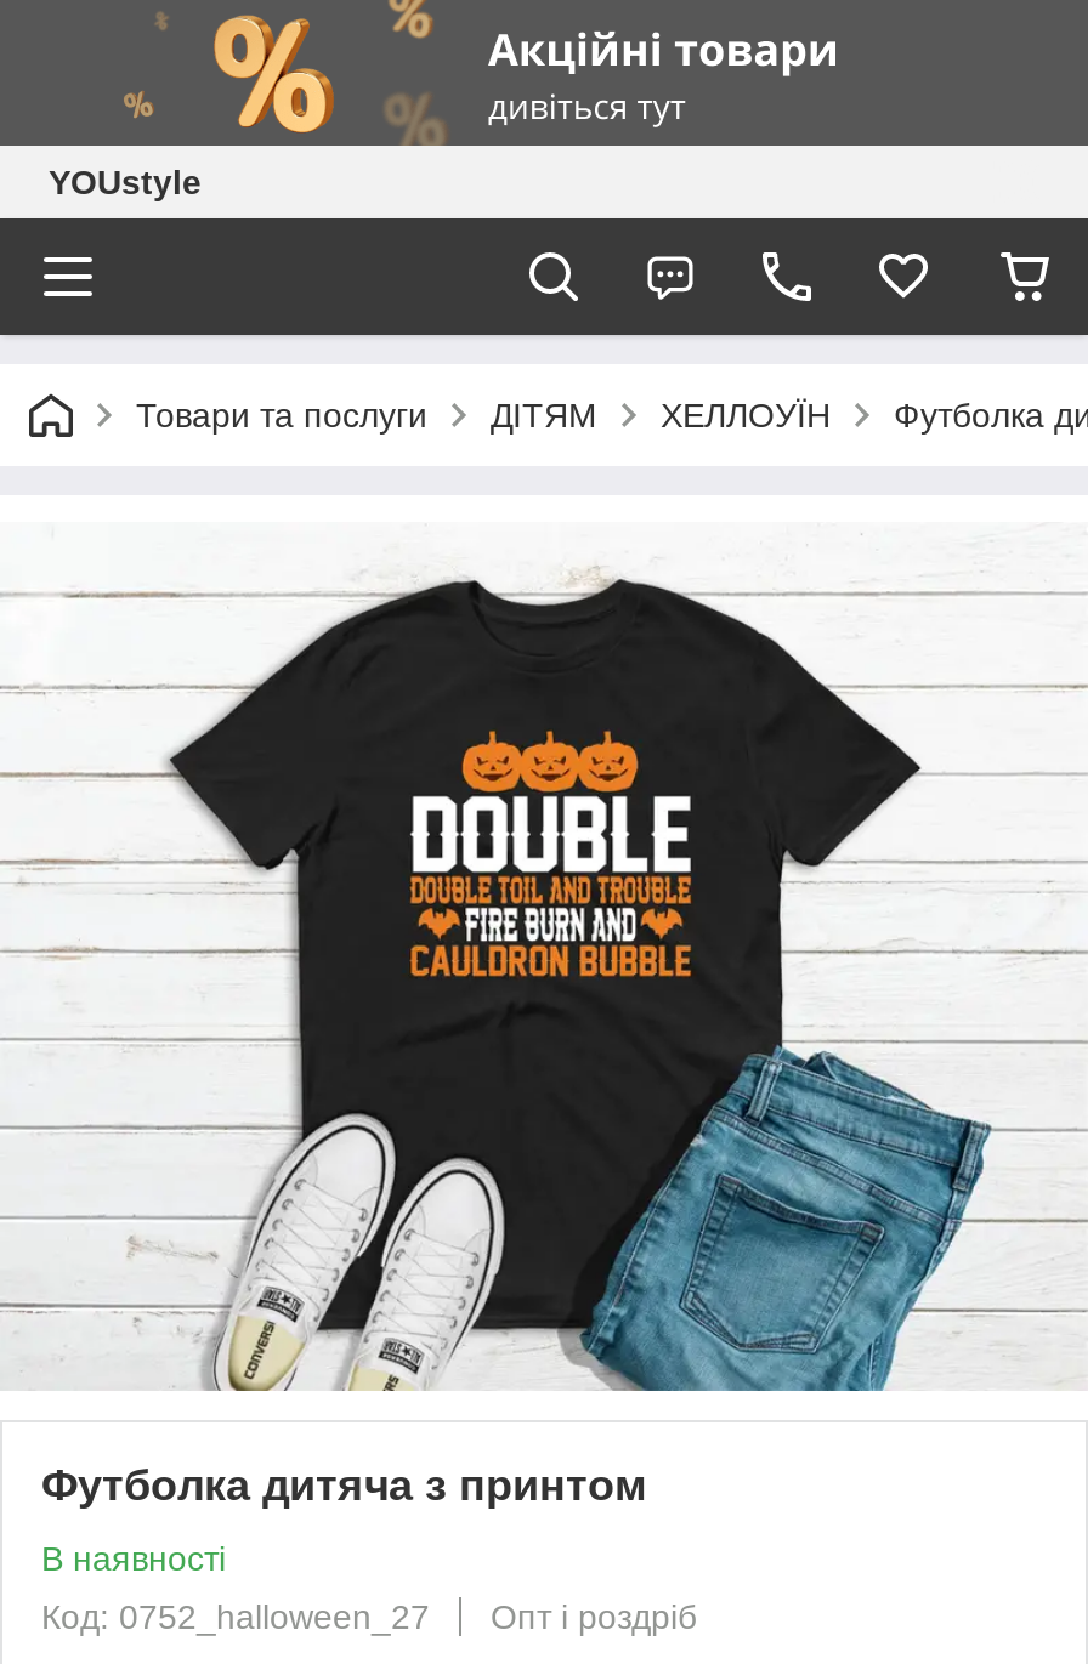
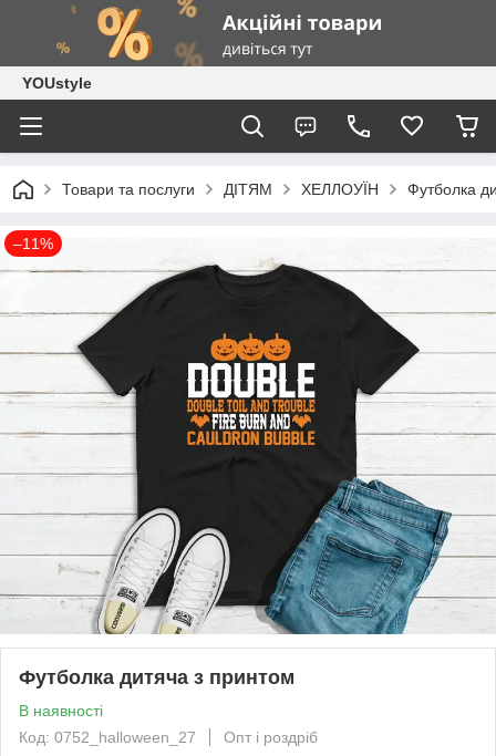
none -> [13,235,53,252] –11%

